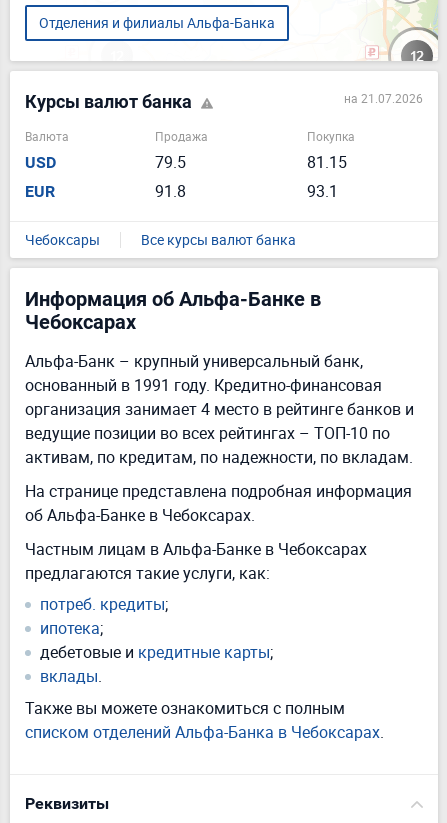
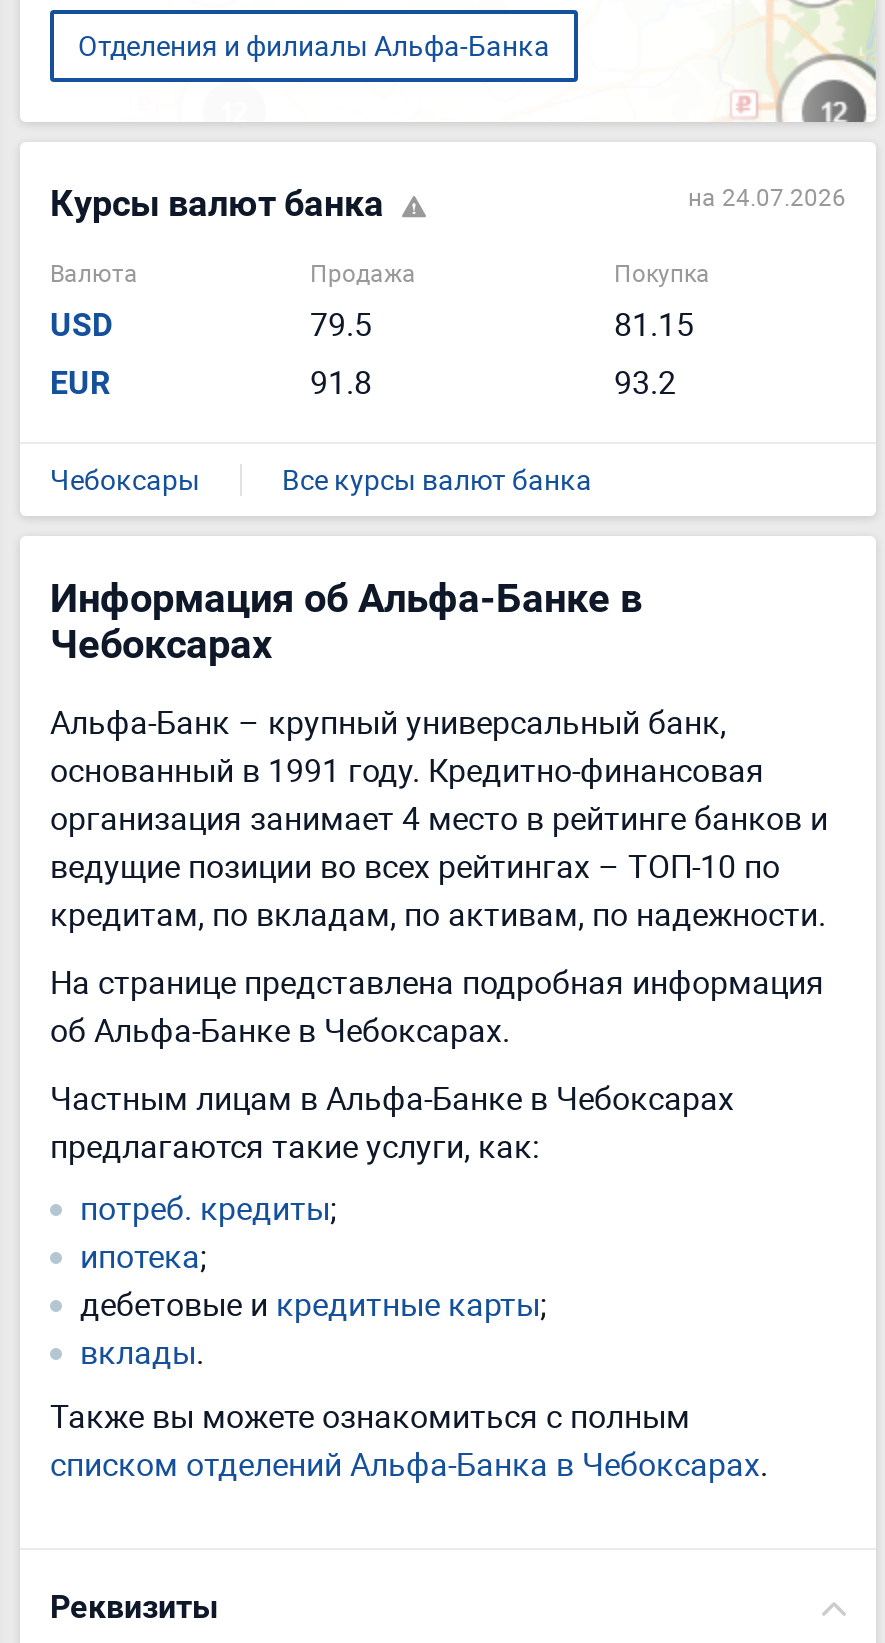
[344,90,423,106] на 21.07.2026 -> [688,180,846,212] на 24.07.2026
[307,180,338,202] 93.1 -> [614,360,676,404] 93.2
[25,446,413,468] активам, по кредитам, по надежности, по вкладам. -> [50,892,826,936] кредитам, по вкладам, по активам, по надежности.

